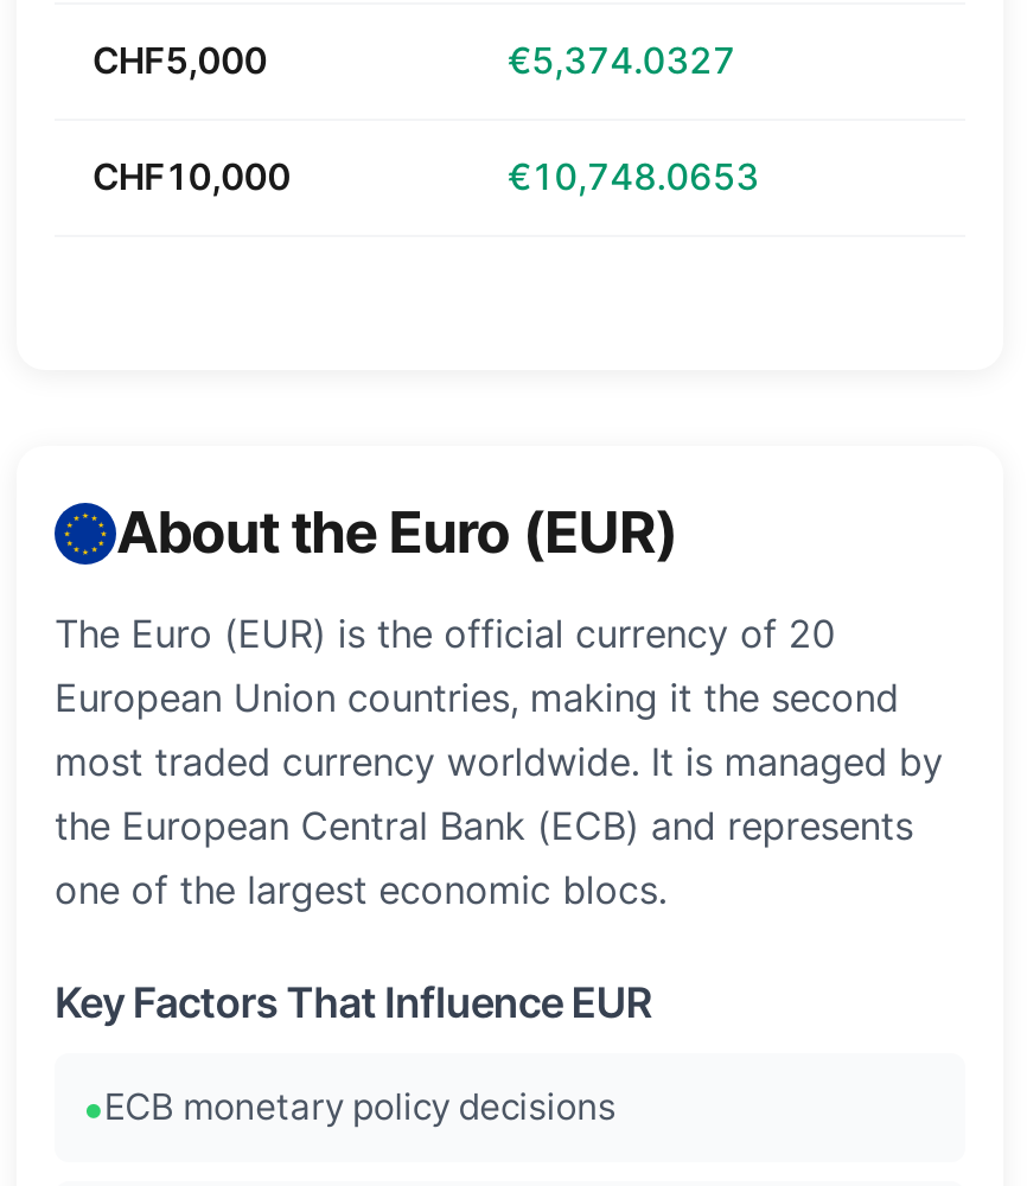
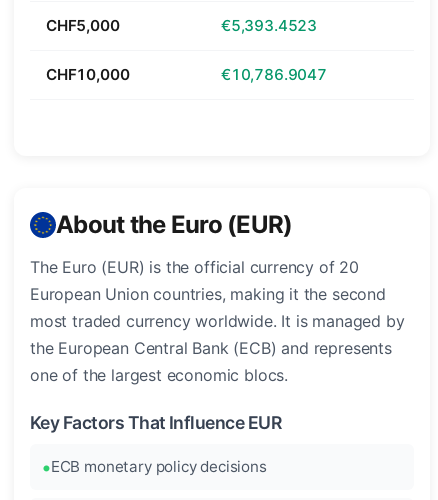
[508,38,736,83] €5,374.0327 -> [221,16,317,35] €5,393.4523
[508,155,759,200] €10,748.0653 -> [221,65,327,84] €10,786.9047

